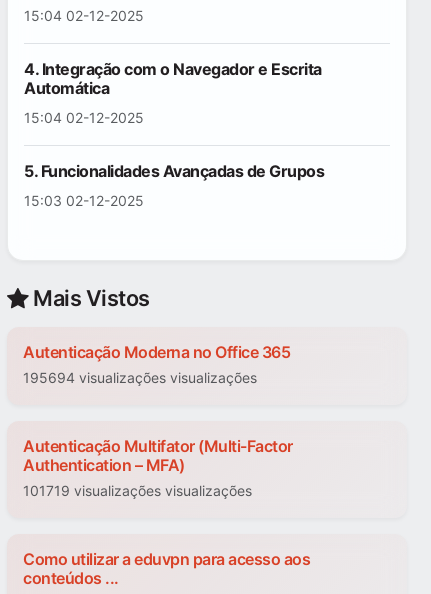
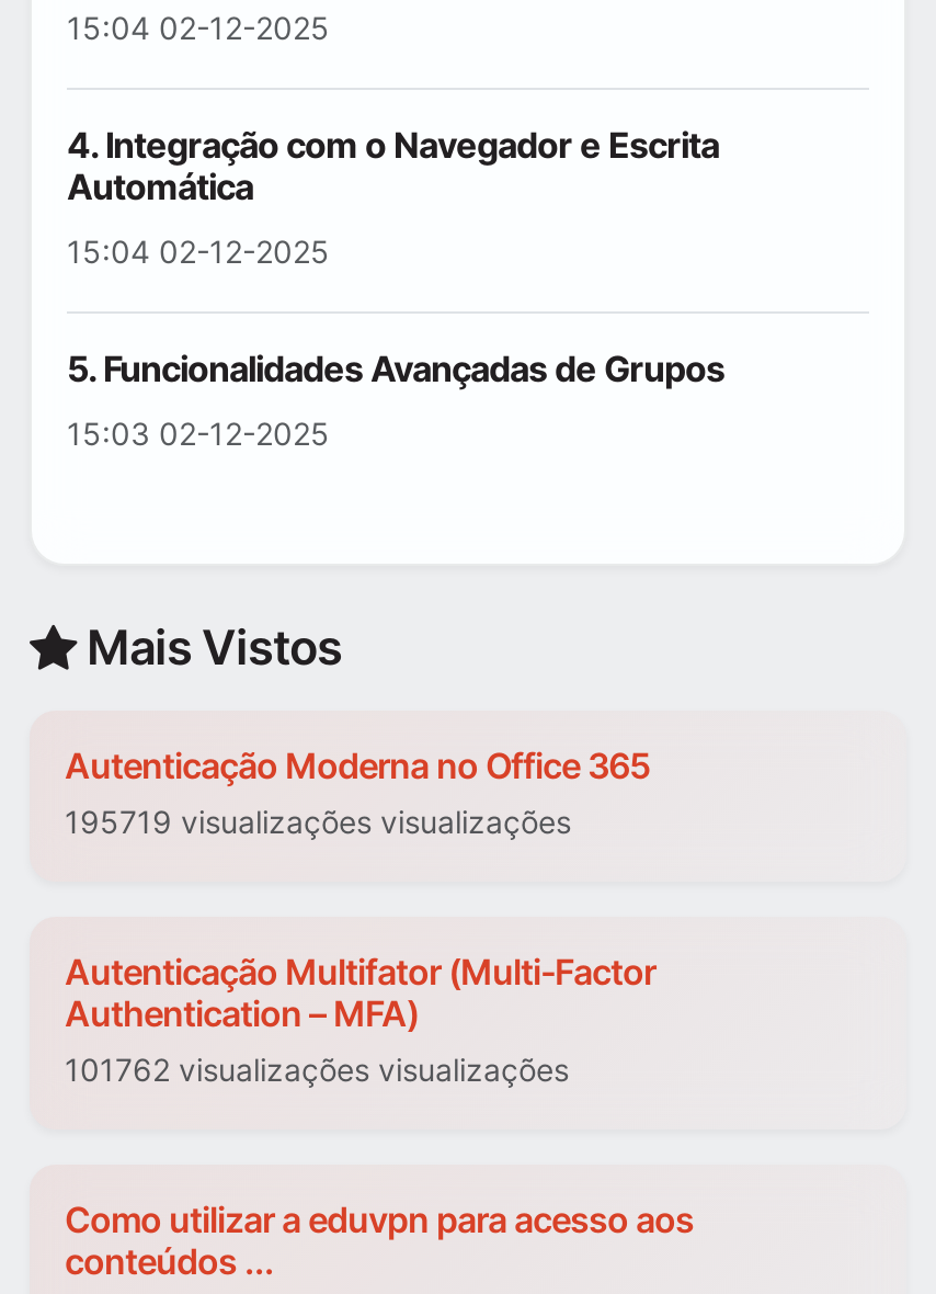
[23,369,257,386] 195694 visualizações visualizações -> [65,804,571,841] 195719 visualizações visualizações
[23,482,252,499] 101719 visualizações visualizações -> [65,1052,569,1089] 101762 visualizações visualizações

